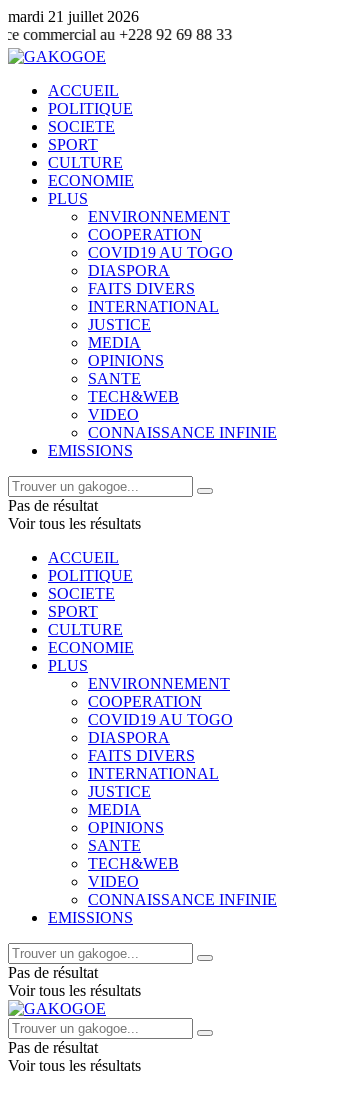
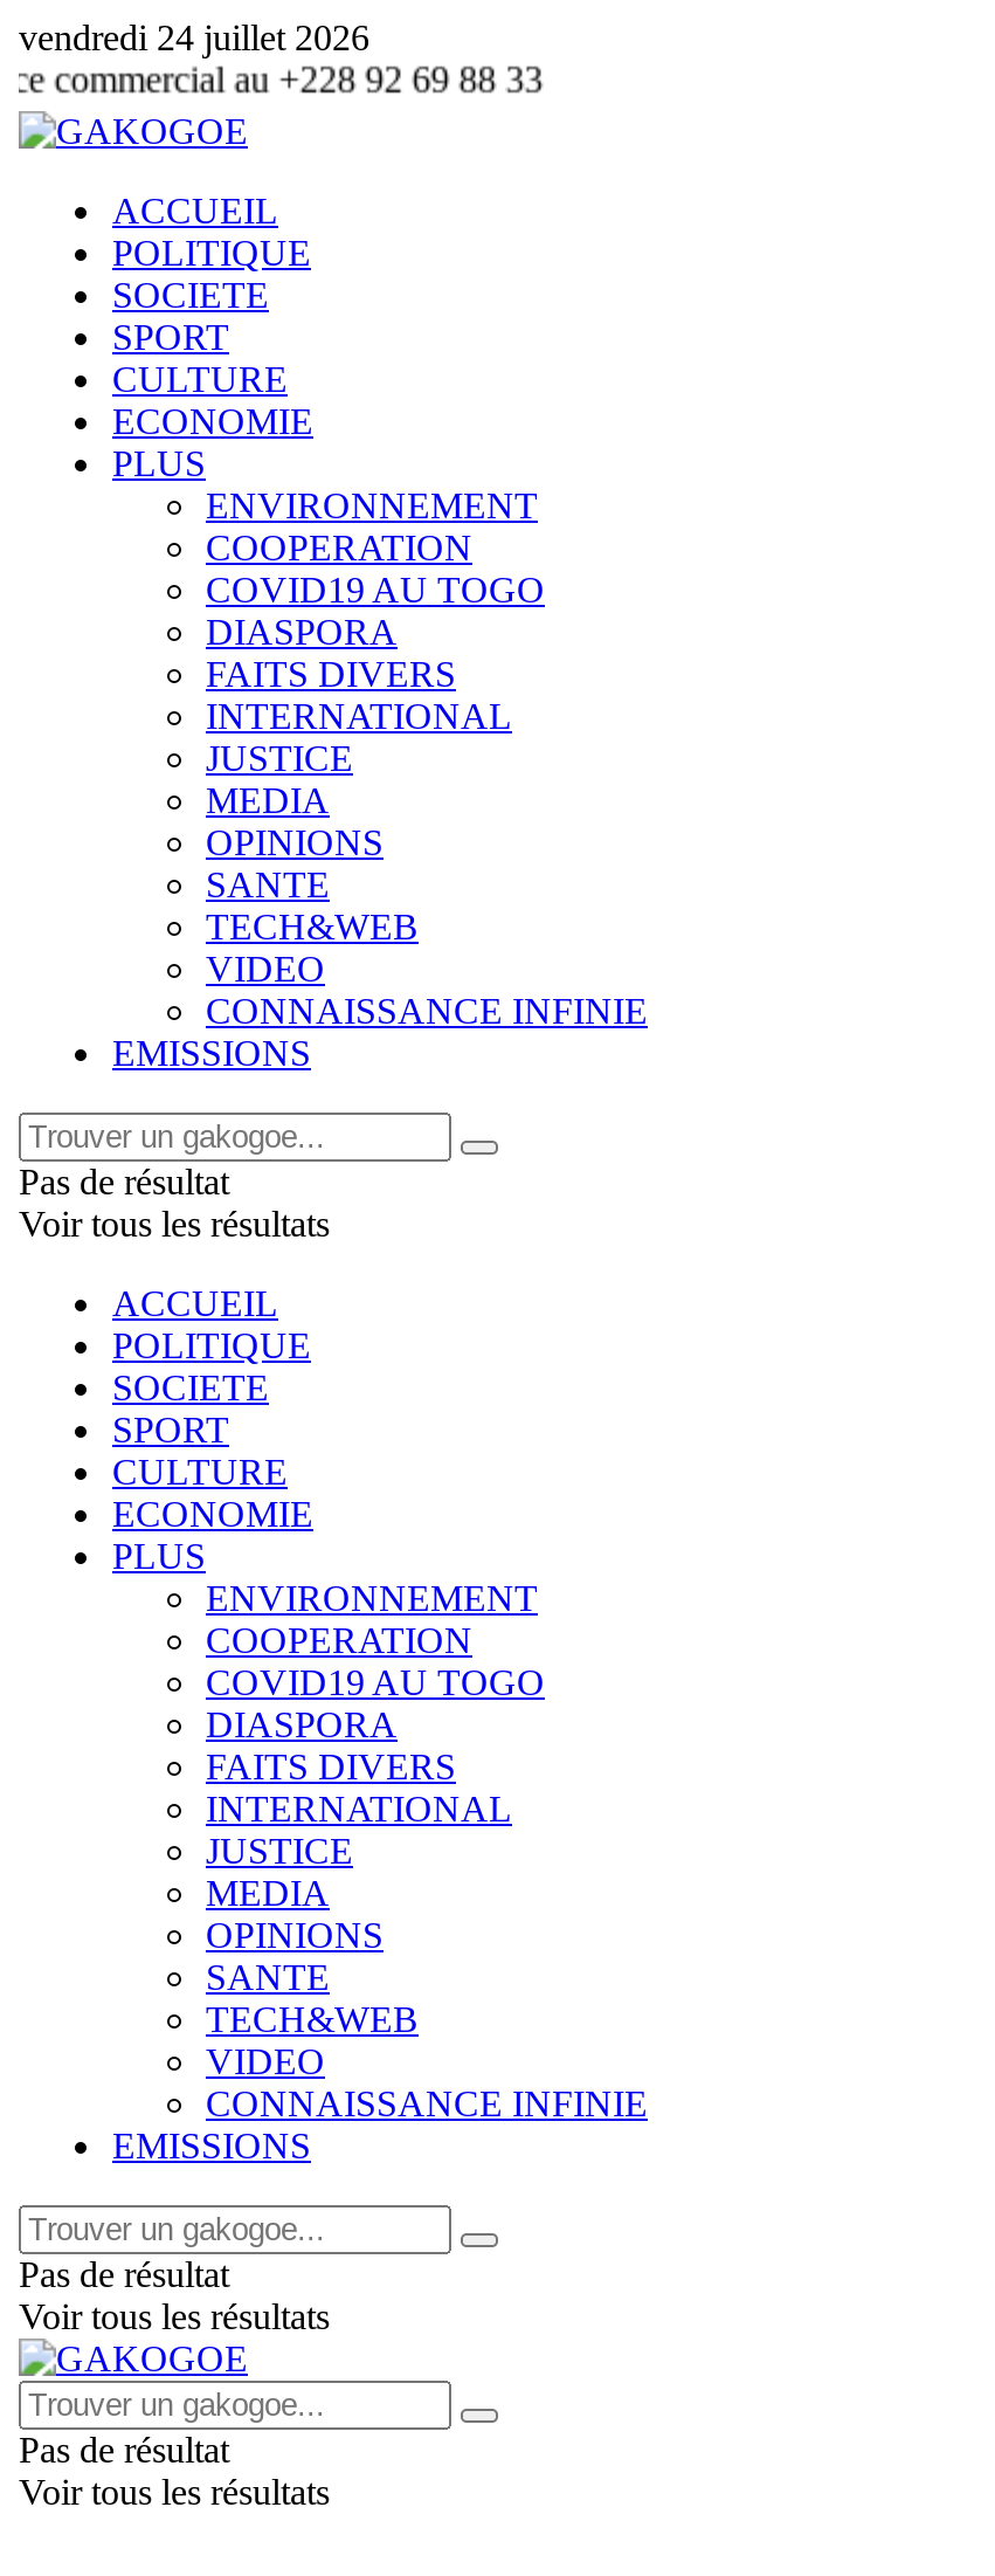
[8,8,139,25] mardi 21 juillet 2026 -> [19,18,369,57] vendredi 24 juillet 2026

